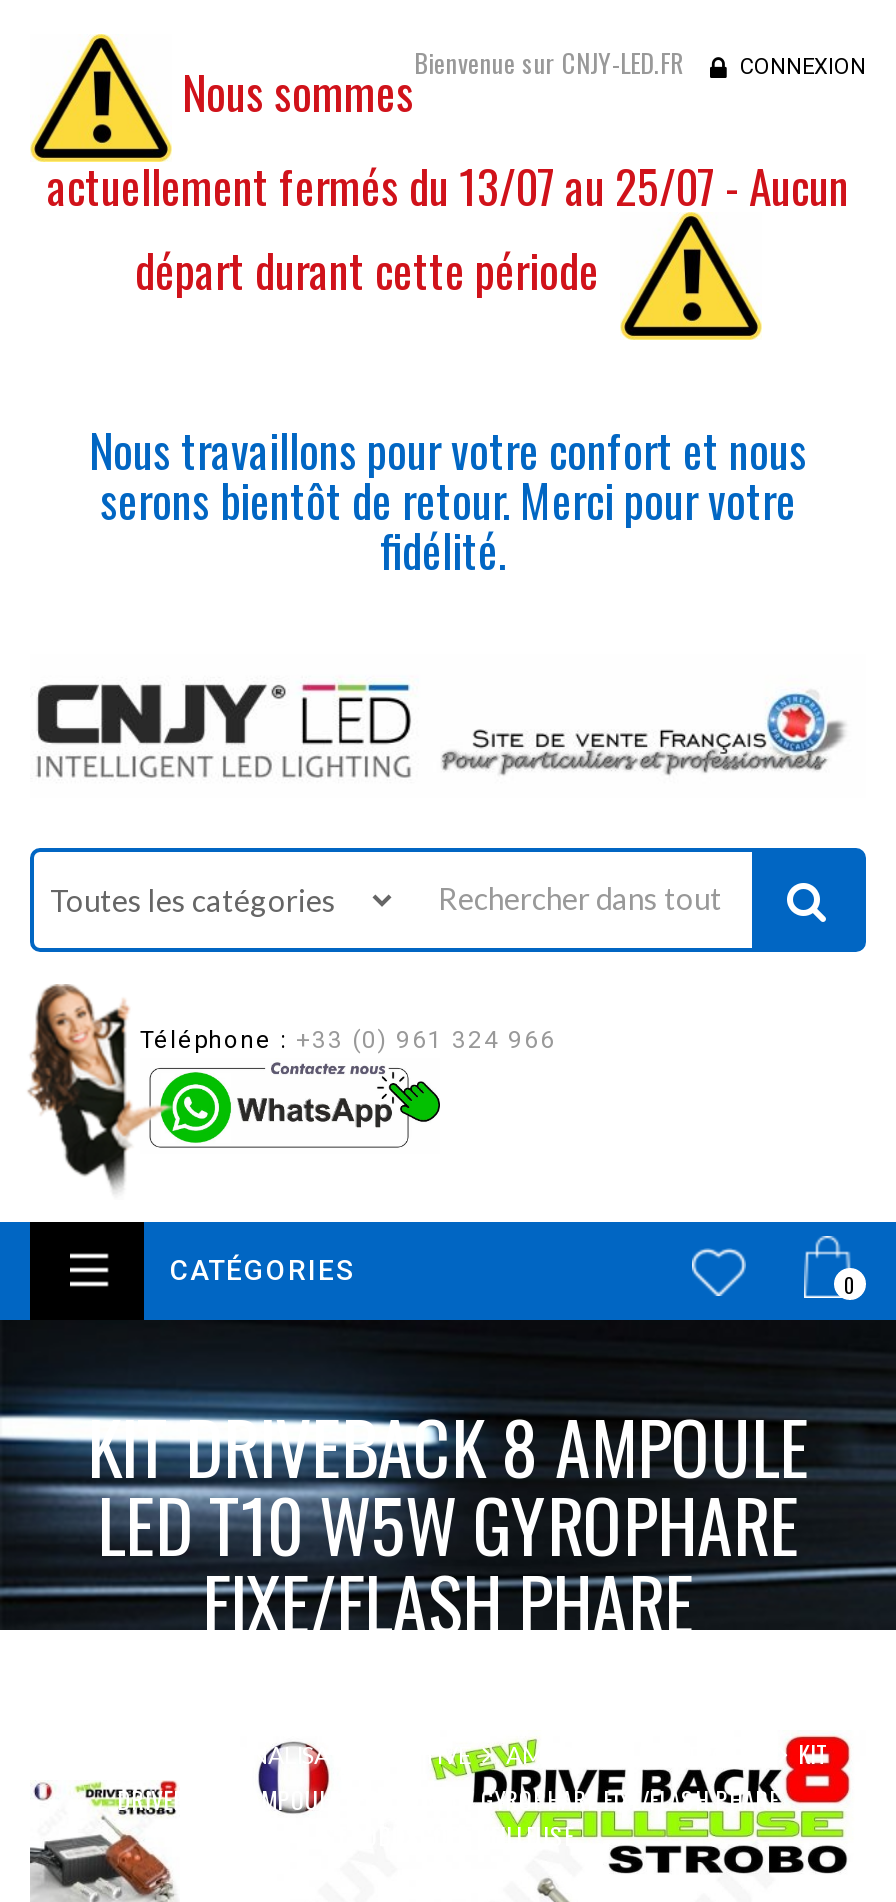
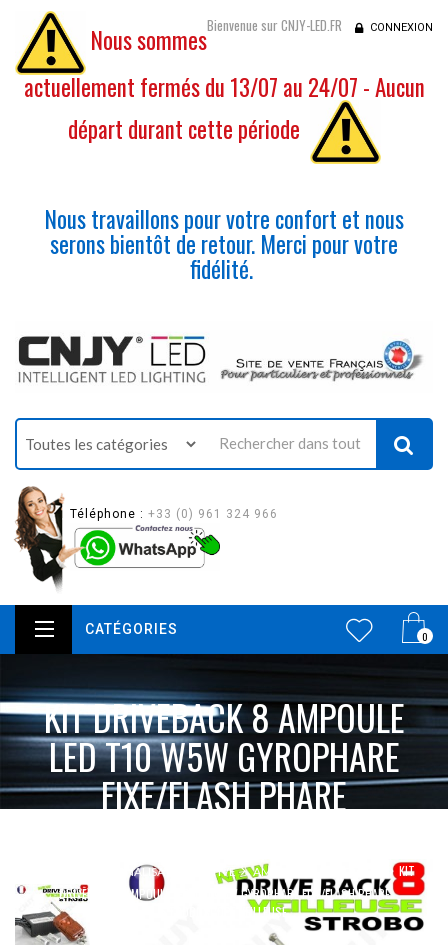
[47,152,849,220] actuellement fermés du 13/07 au 25/07 - Aucun -> [23,70,424,104] actuellement fermés du 13/07 au 24/07 - Aucun

